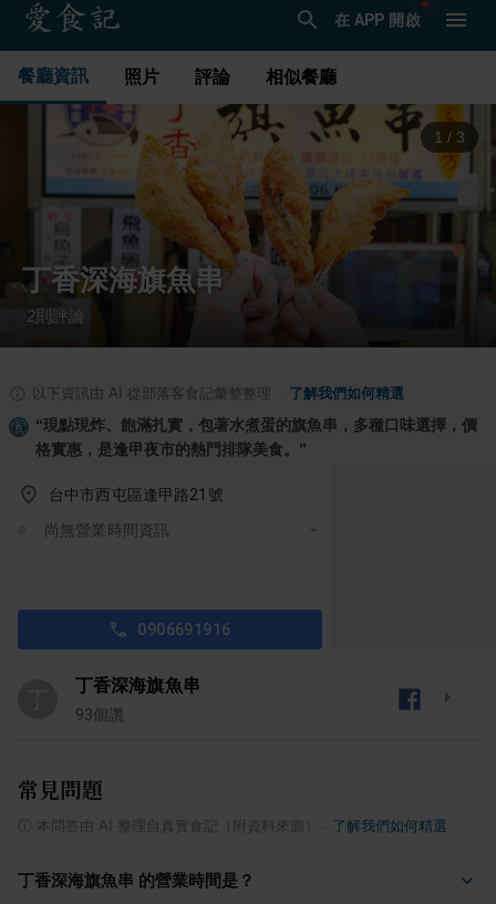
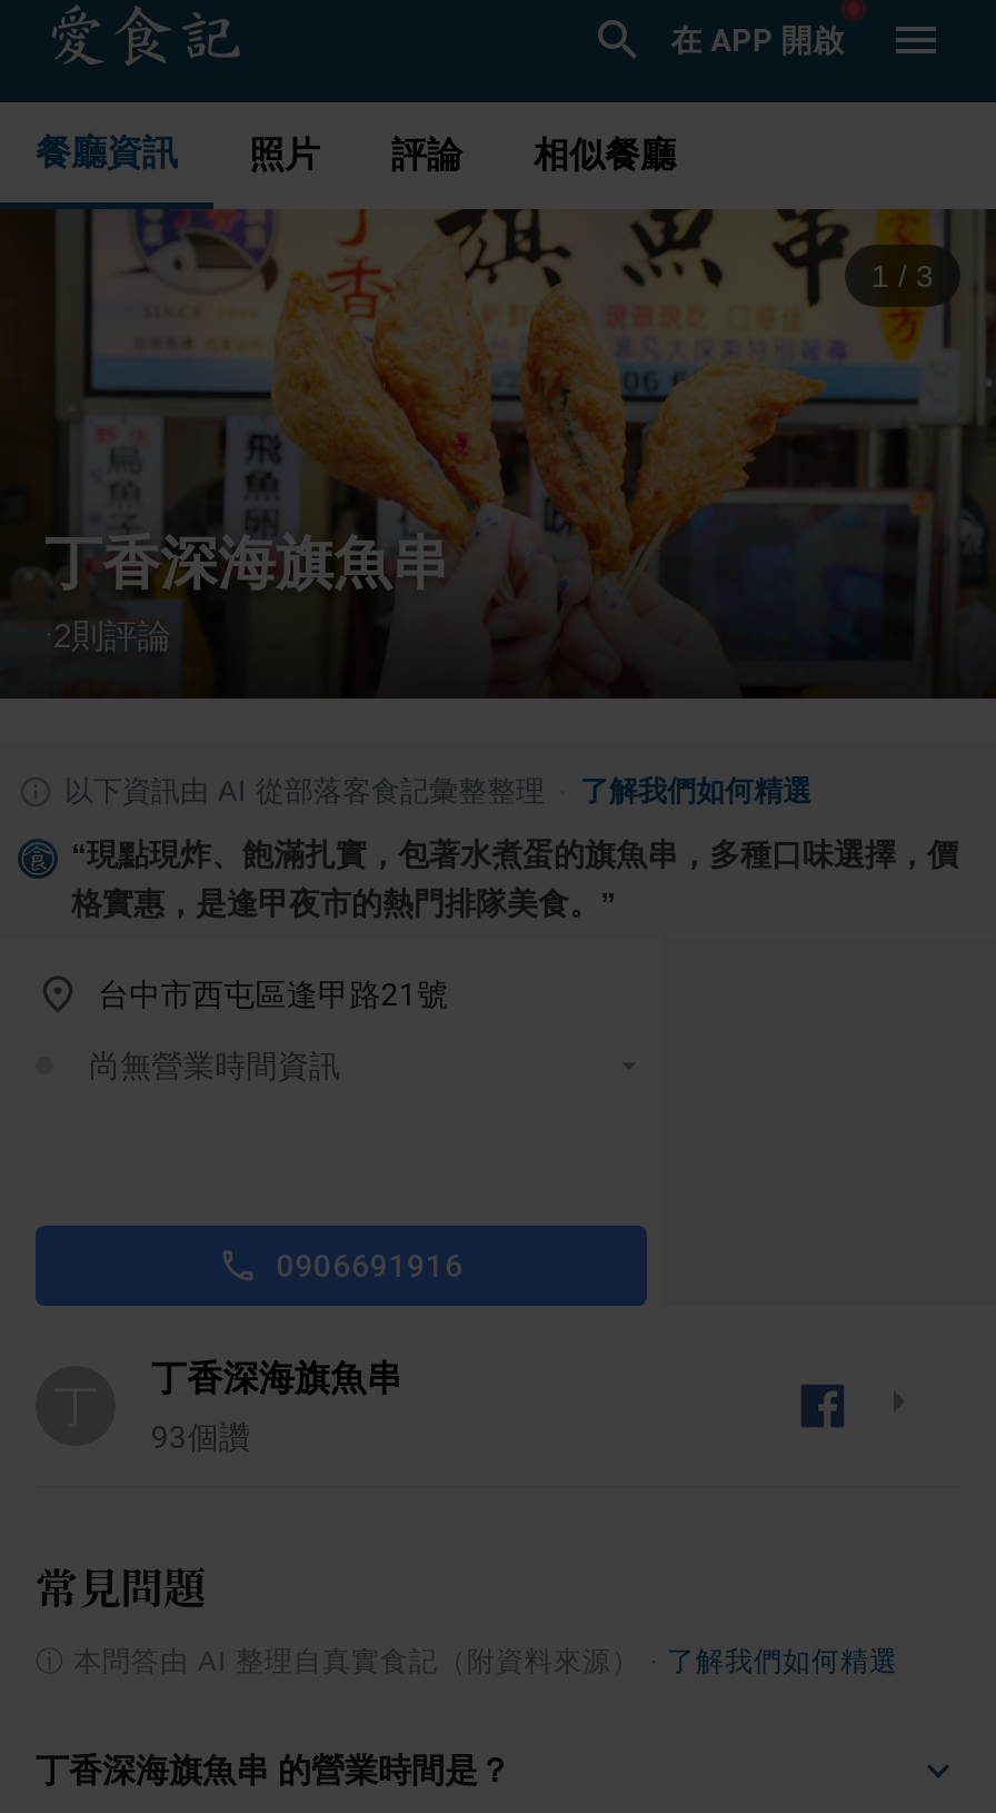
[434,128,465,146] 1 / 3 -> [871,258,934,294] 3 / 3

